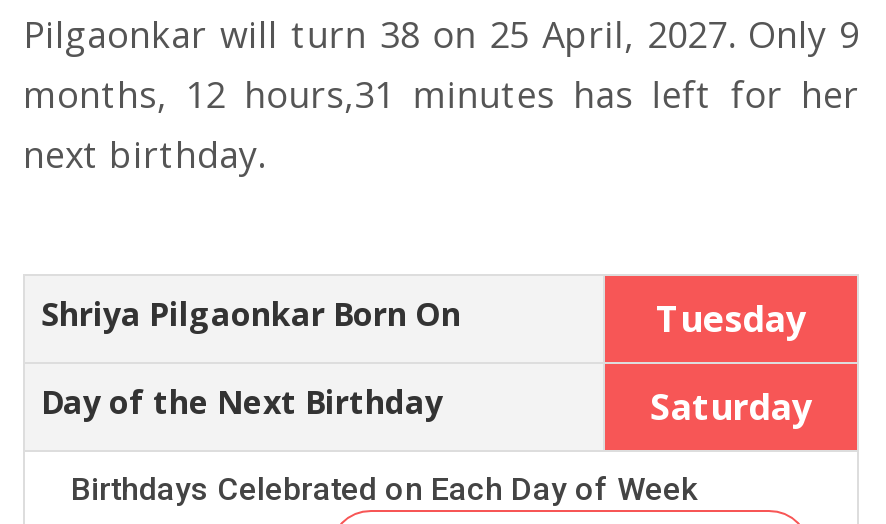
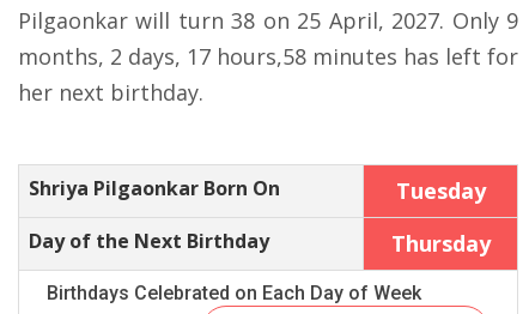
[23,70,859,178] months, 12 hours,31 minutes has left for her | next birthday. -> [18,42,518,107] months, 2 days, 17 hours,58 minutes has left for | her next birthday.
[650,382,812,430] Saturday -> [391,229,490,258] Thursday

